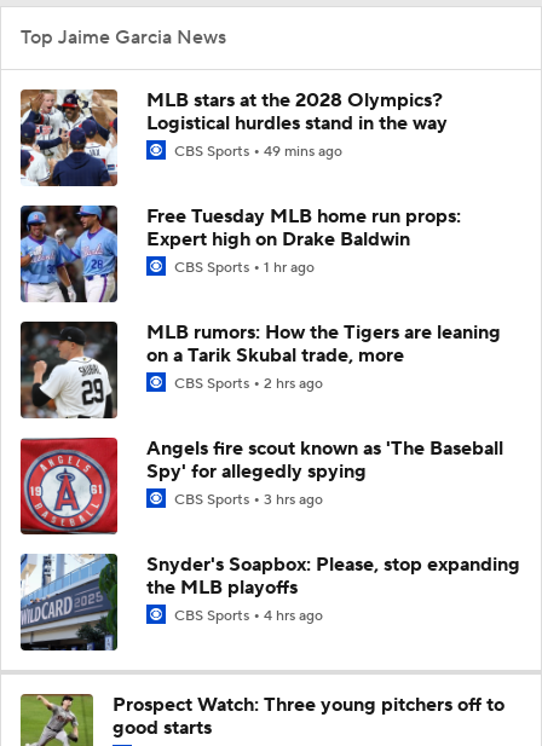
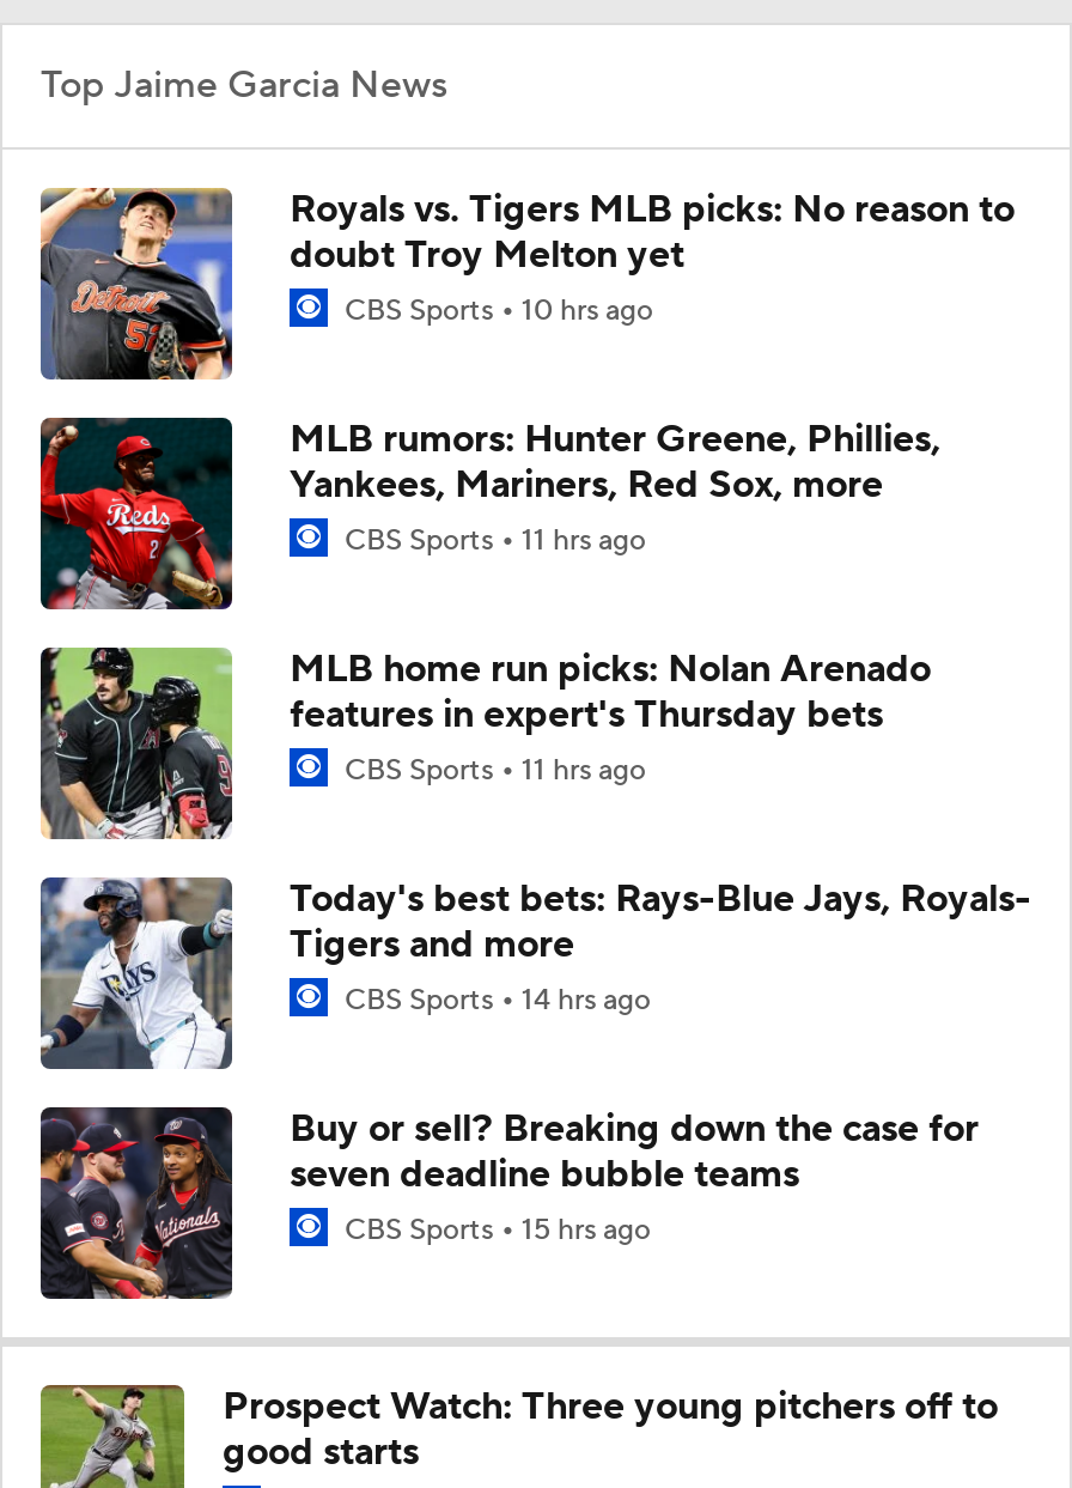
[19,88,448,187] [image] | MLB stars at the 2028 Olympics? | Logistical hurdles stand in the way | CBS Sports 49 mins ago -> [38,185,1015,382] [image] | Royals vs. Tigers MLB picks: No reason to | doubt Troy Melton yet | CBS Sports 10 hrs ago
[19,204,461,303] [image] | Free Tuesday MLB home run props: | Expert high on Drake Baldwin | CBS Sports 1 hr ago -> [38,415,940,612] [image] | MLB rumors: Hunter Greene, Phillies, | Yankees, Mariners, Red Sox, more | CBS Sports 11 hrs ago
[19,320,501,420] [image] | MLB rumors: How the Tigers are leaning | on a Tarik Skubal trade, more | CBS Sports 2 hrs ago -> [41,645,931,839] [image] | MLB home run picks: Nolan Arenado | features in expert's Thursday bets | CBS Sports 11 hrs ago
[19,436,503,536] [image] | Angels fire scout known as 'The Baseball | Spy' for allegedly spying | CBS Sports 3 hrs ago -> [38,875,1031,1069] [image] | Today's best bets: Rays-Blue Jays, Royals- | Tigers and more | CBS Sports 14 hrs ago
[19,552,520,652] [image] | Snyder's Soapbox: Please, stop expanding | the MLB playoffs | CBS Sports 4 hrs ago -> [38,1105,979,1301] [image] | Buy or sell? Breaking down the case for | seven deadline bubble teams | CBS Sports 15 hrs ago

